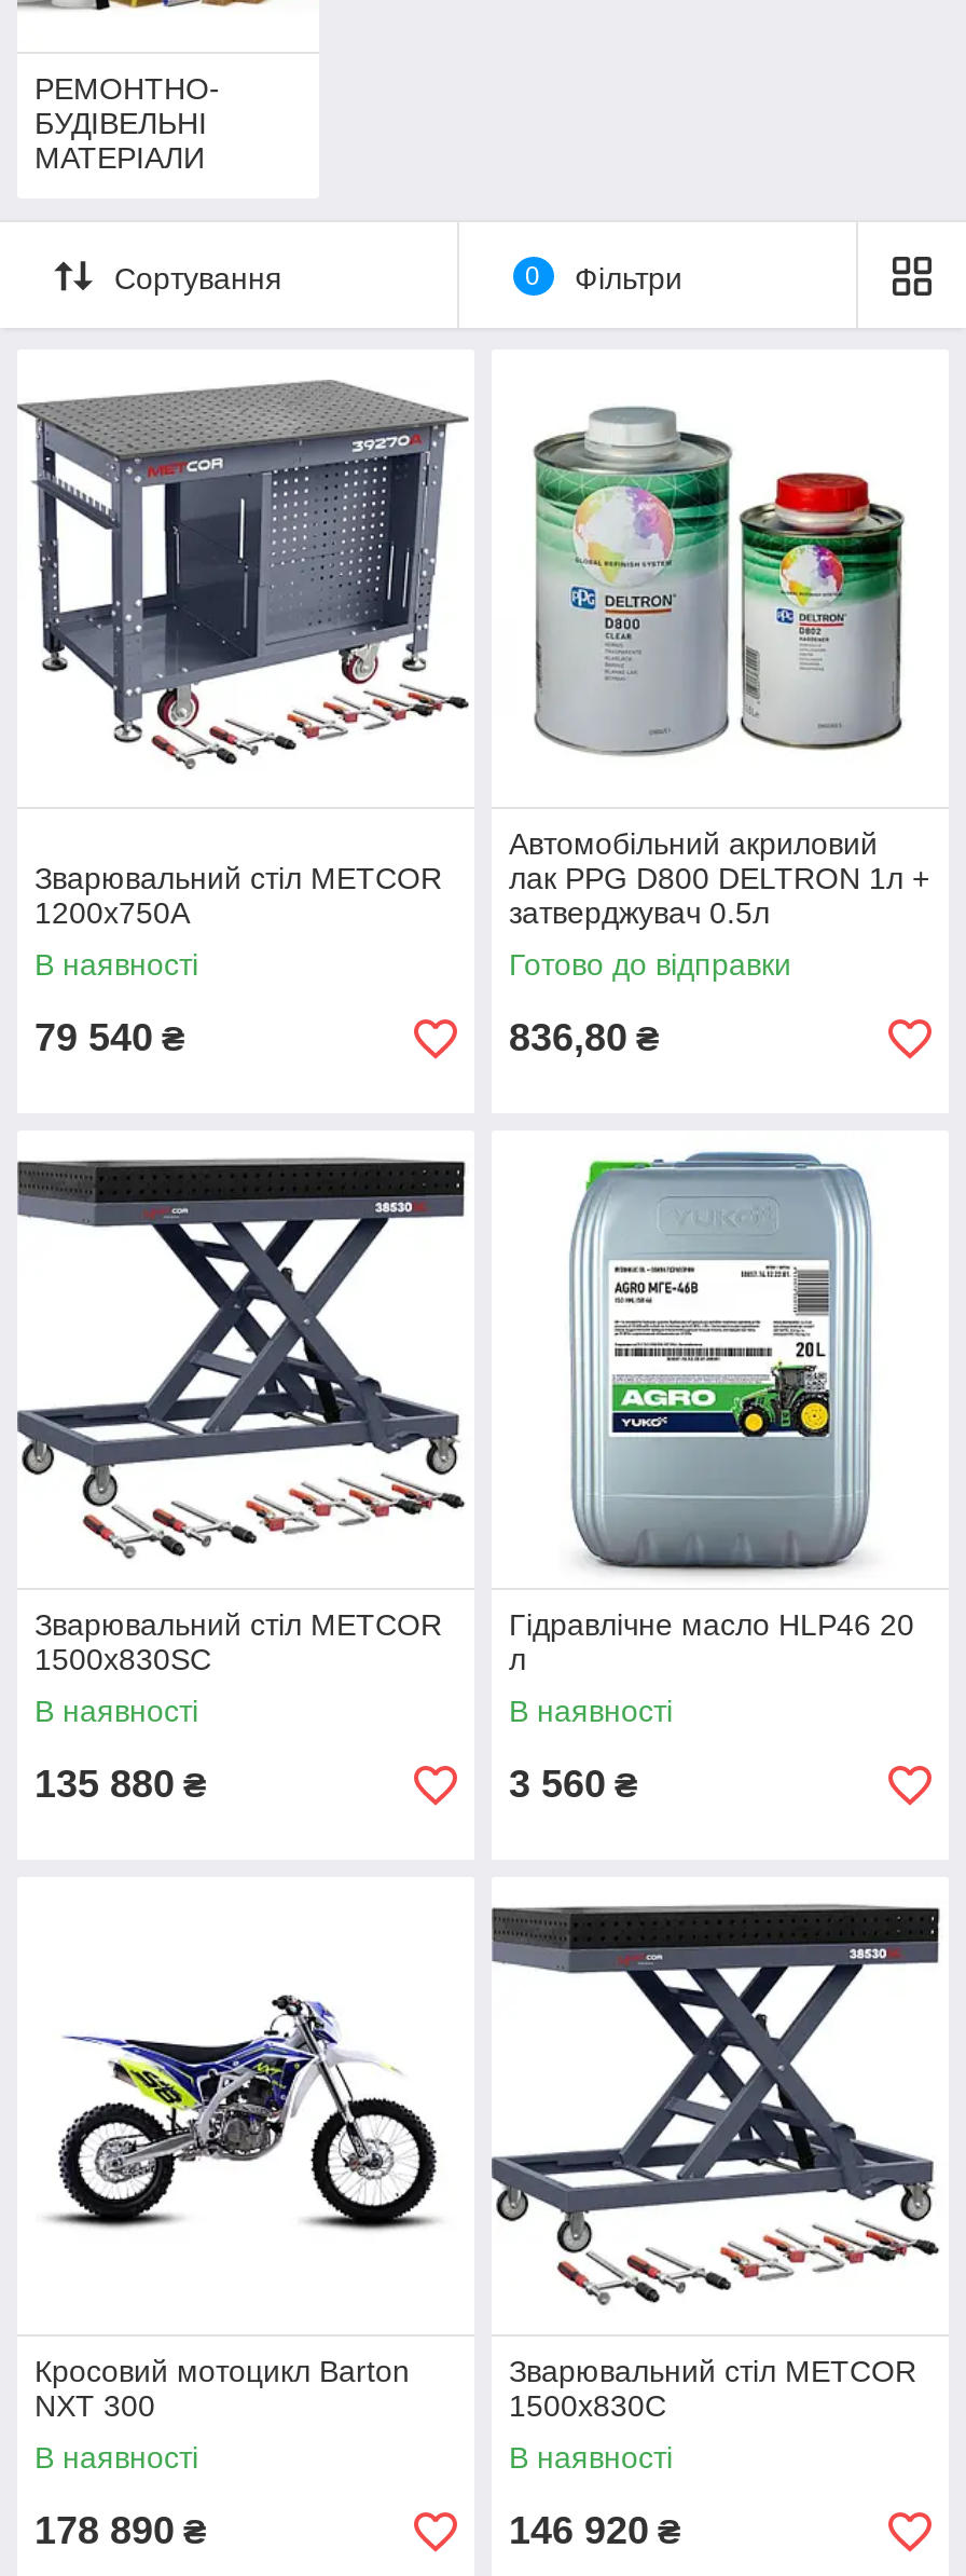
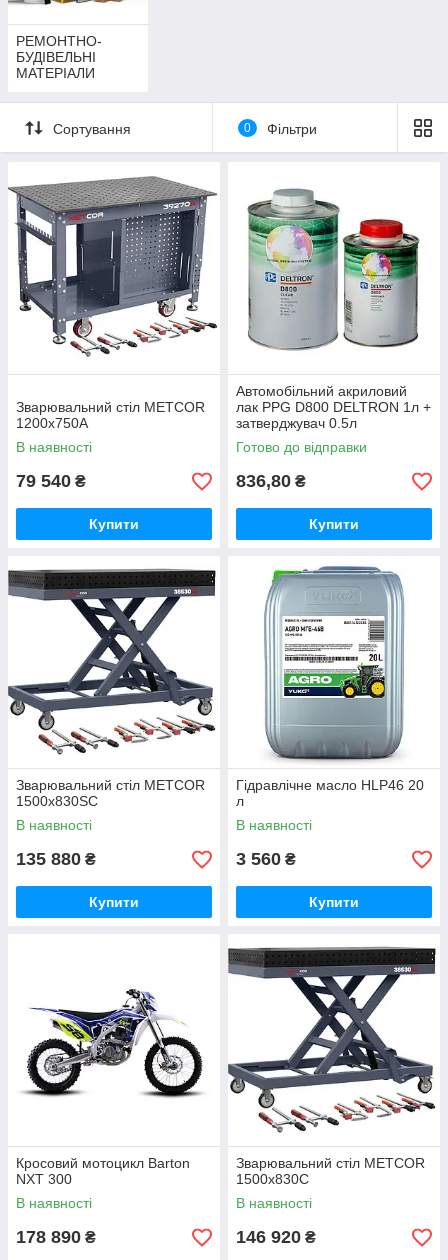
none -> [89,516,139,532] Купити
none -> [309,516,359,532] Купити
none -> [89,894,139,910] Купити
none -> [309,894,359,910] Купити

